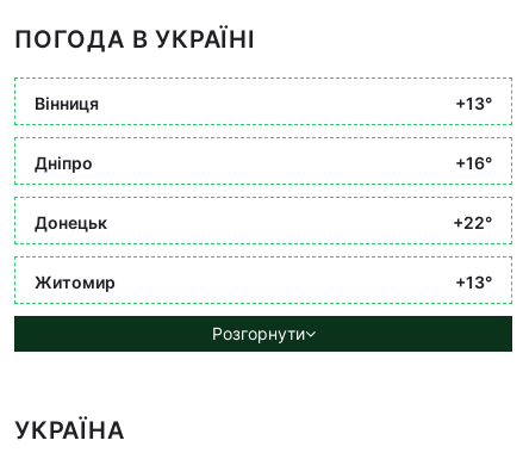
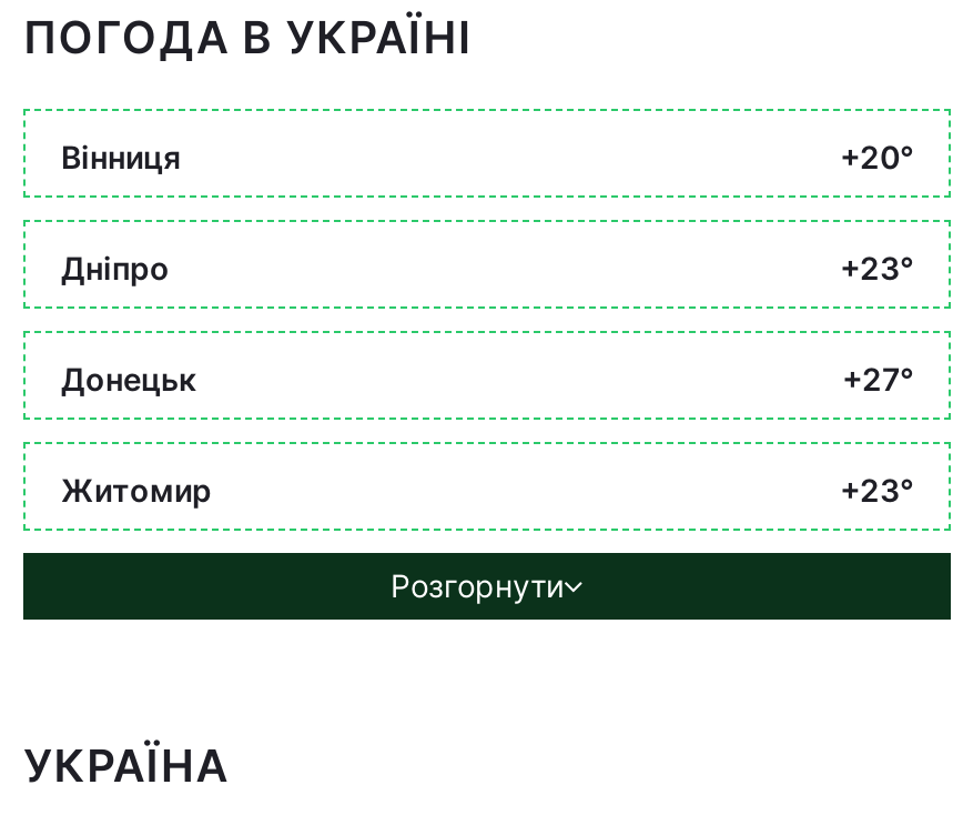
[455,92,492,113] +13° -> [840,137,913,174] +20°
[455,152,492,172] +16° -> [840,248,913,285] +23°
[453,212,492,232] +22° -> [842,359,913,396] +27°
[455,271,492,291] +13° -> [840,470,913,507] +23°

